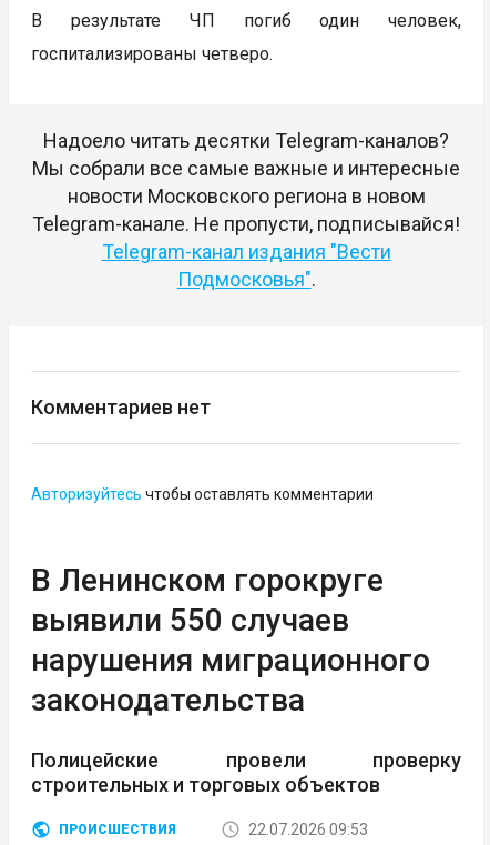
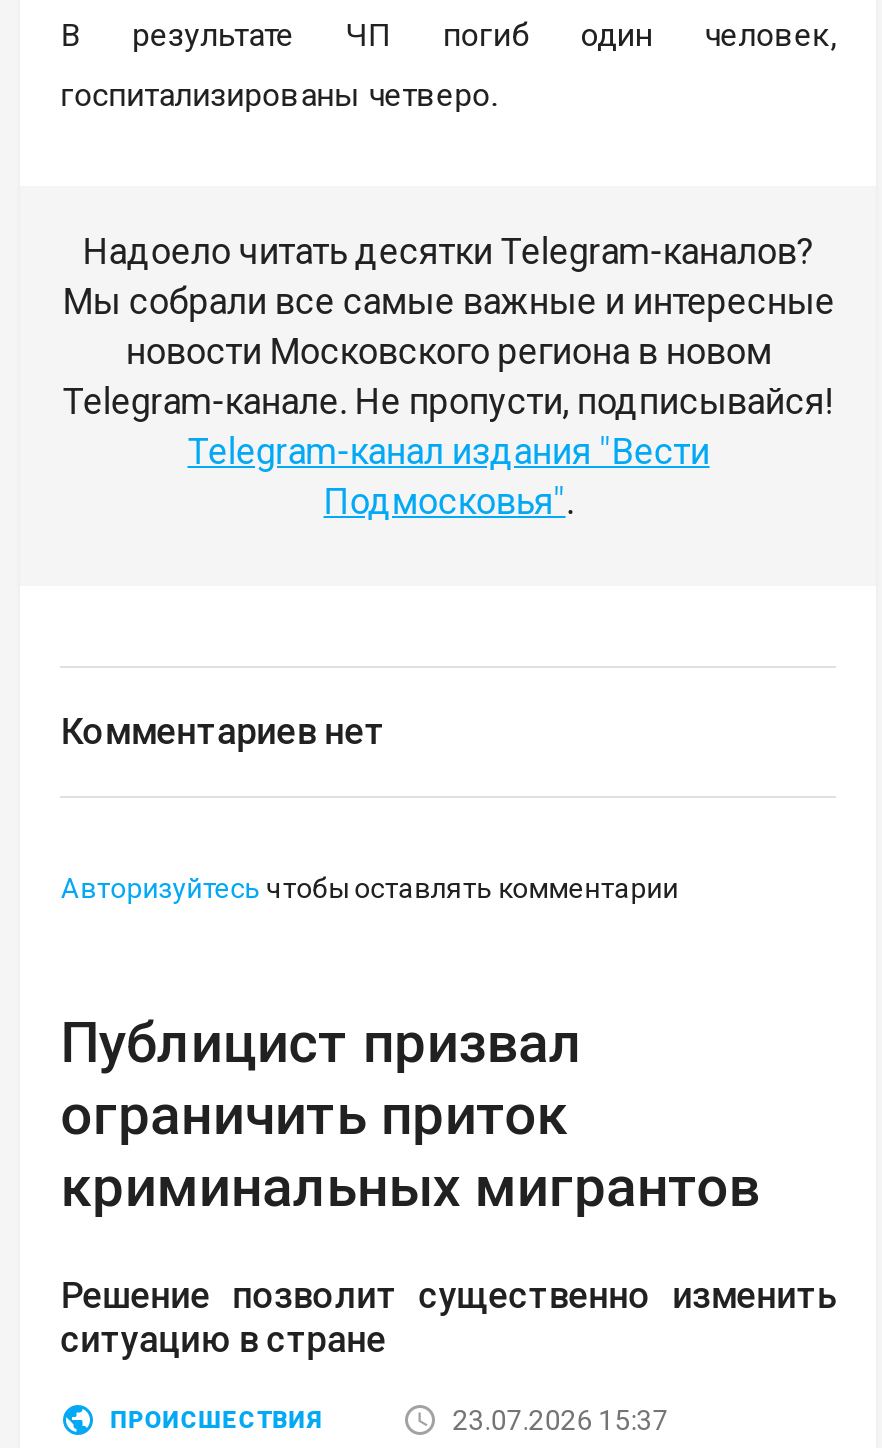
[31,561,430,718] В Ленинском горокруге | выявили 550 случаев | нарушения миграционного | законодательства -> [61,1010,761,1220] Публицист призвал | ограничить приток | криминальных мигрантов
[31,748,462,796] Полицейские провели проверку | строительных и торговых объектов -> [61,1274,837,1360] Решение позволит существенно изменить | ситуацию в стране
[249,820,368,838] 22.07.2026 09:53 -> [453,1404,669,1436] 23.07.2026 15:37

